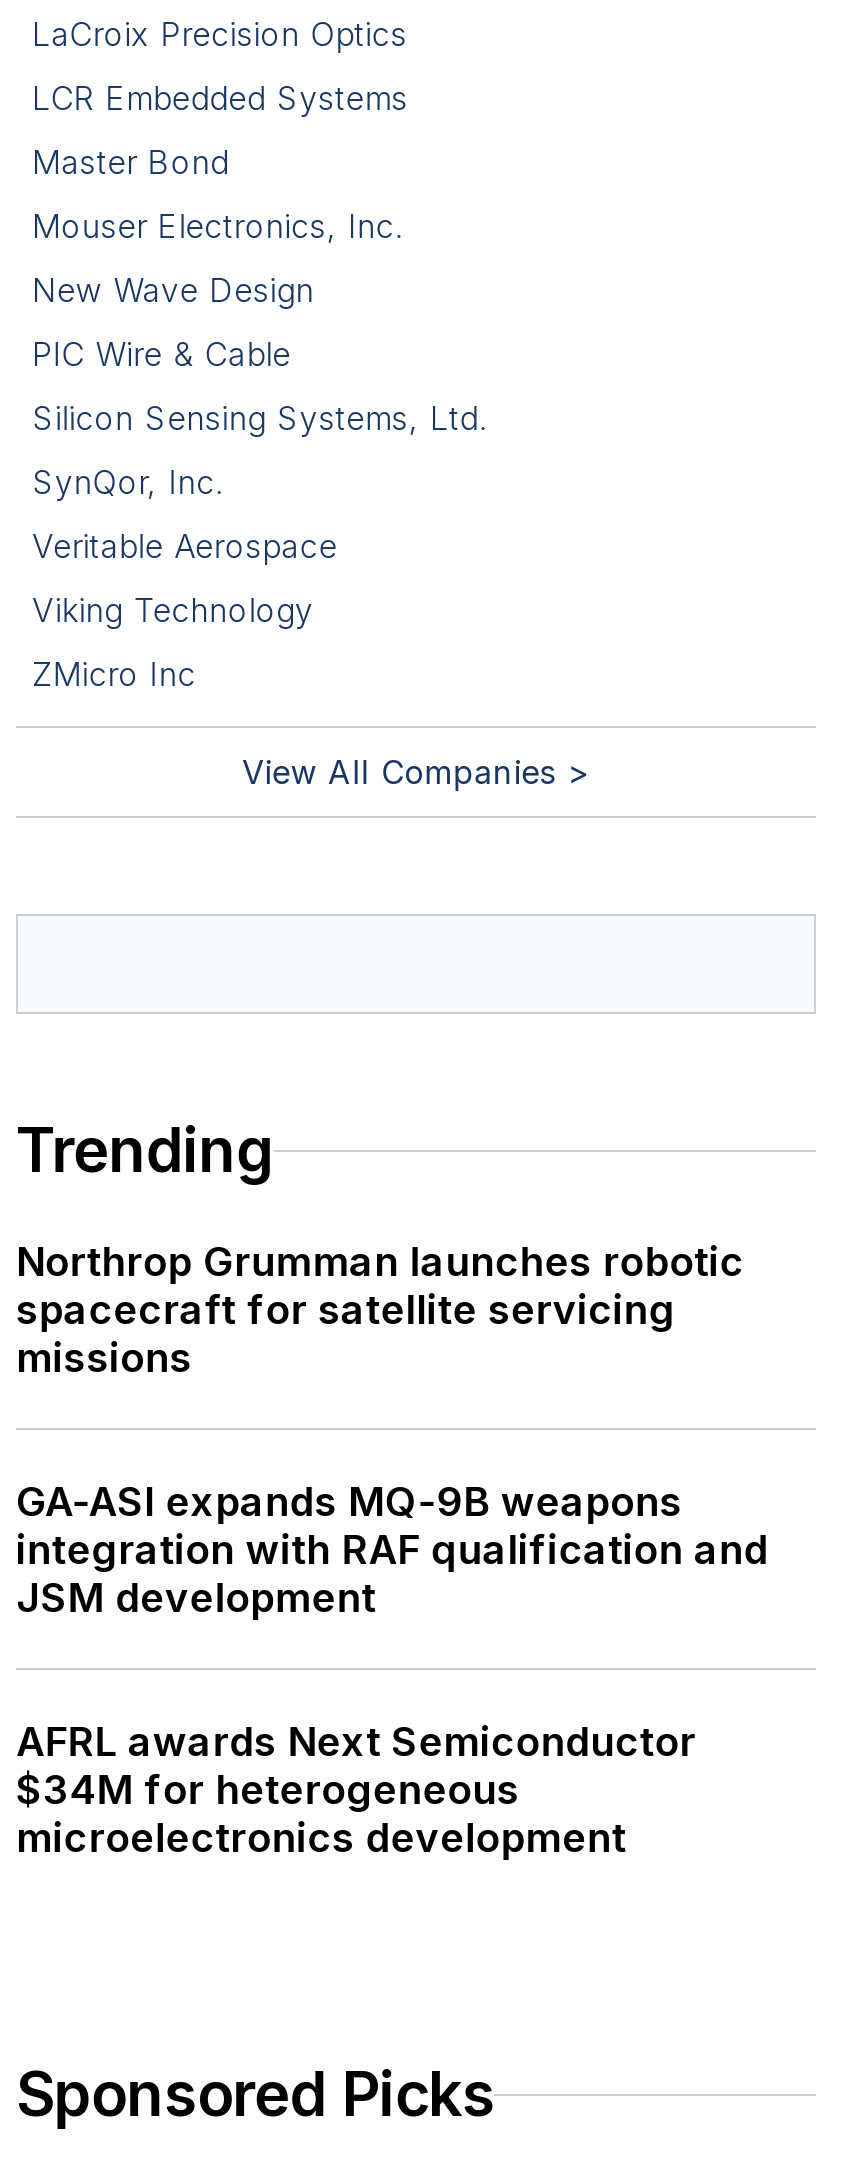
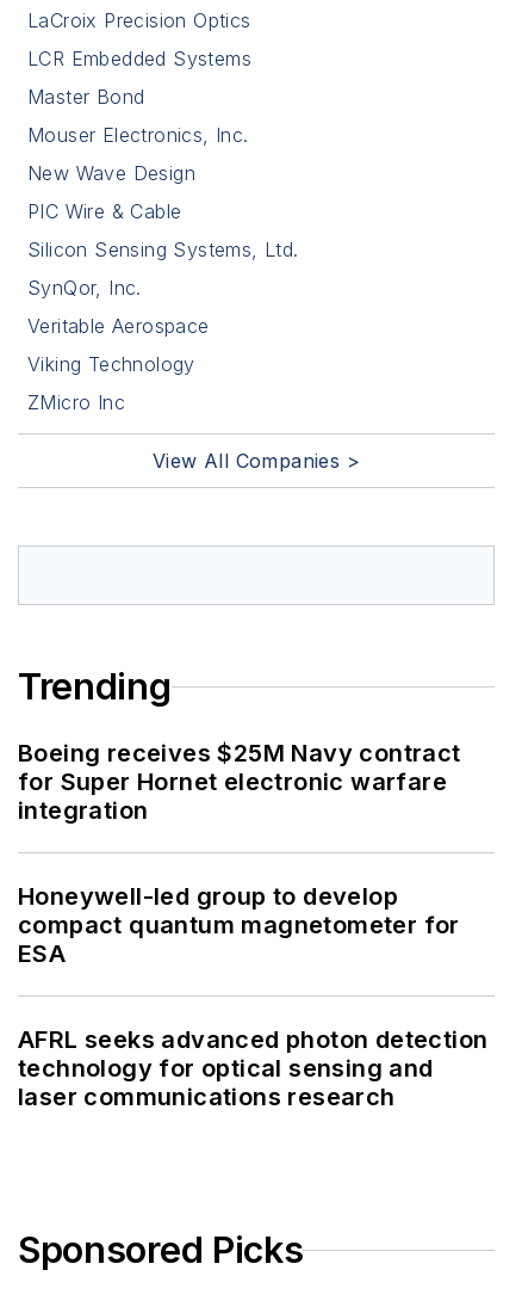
[16,1239,744,1383] Northrop Grumman launches robotic | spacecraft for satellite servicing | missions -> [18,739,461,825] Boeing receives $25M Navy contract | for Super Hornet electronic warfare | integration
[16,1479,768,1623] GA-ASI expands MQ-9B weapons | integration with RAF qualification and | JSM development -> [18,883,460,968] Honeywell-led group to develop | compact quantum magnetometer for | ESA
[16,1719,696,1863] AFRL awards Next Semiconductor | $34M for heterogeneous | microelectronics development -> [18,1026,488,1112] AFRL seeks advanced photon detection | technology for optical sensing and | laser communications research

